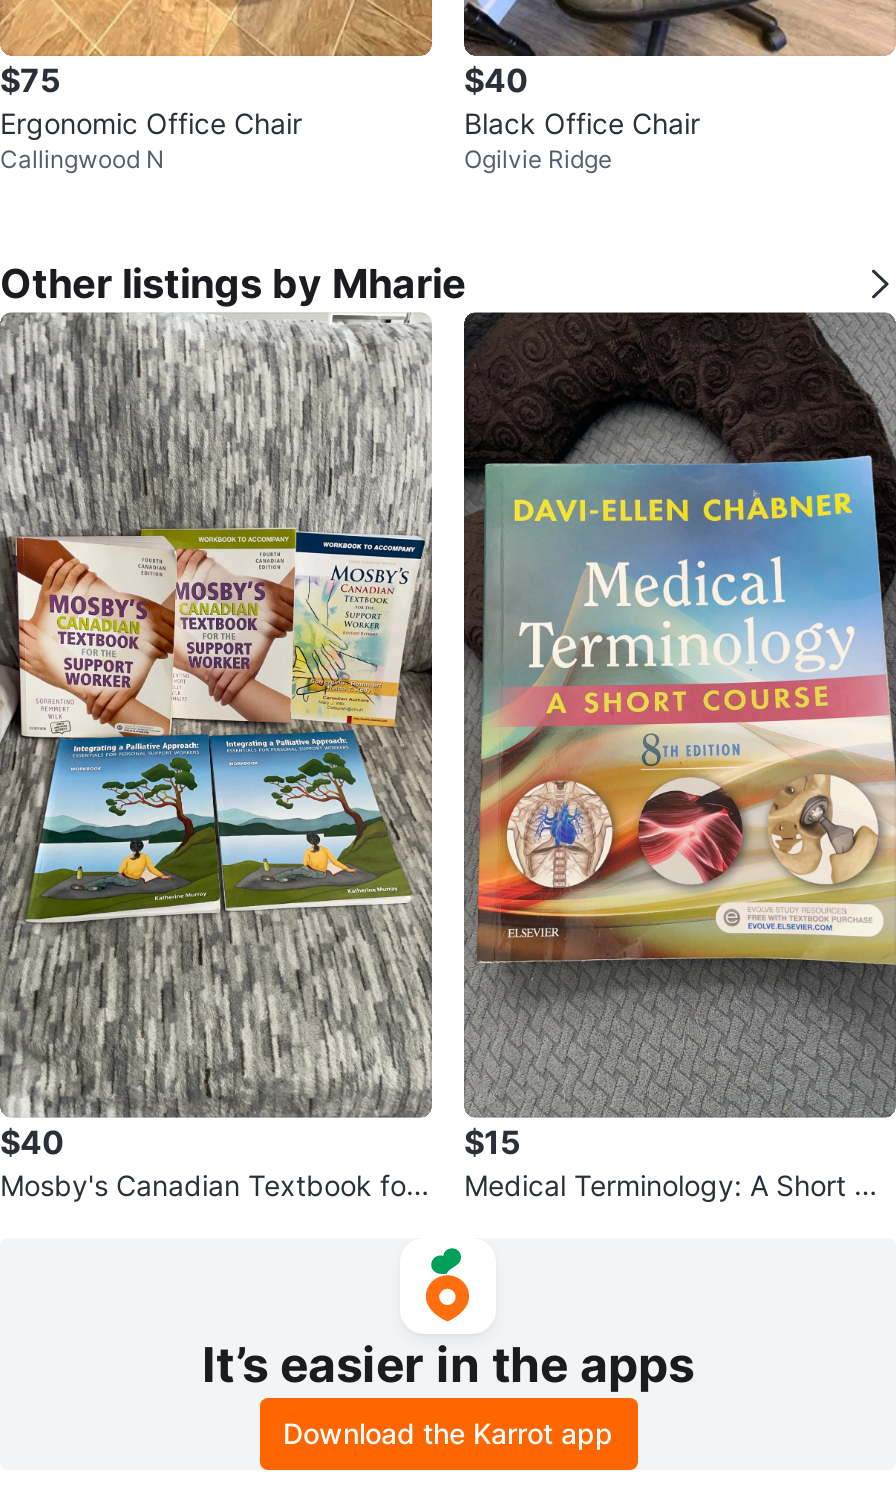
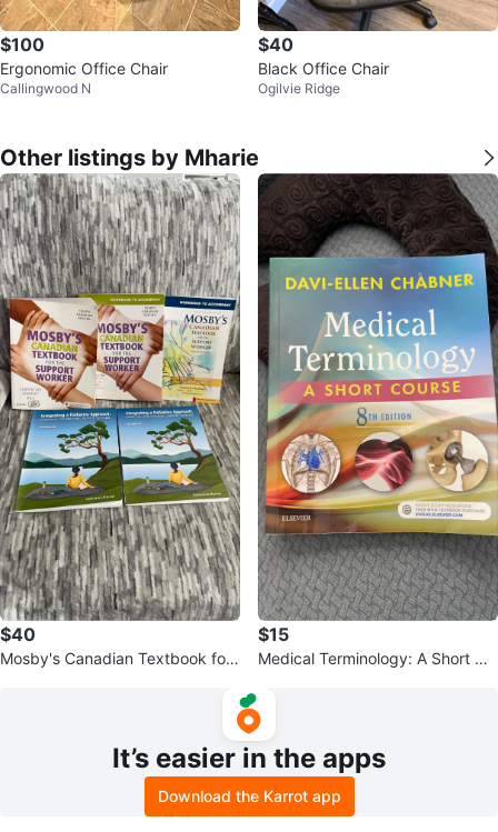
[0,60,60,100] $75 -> [0,33,44,56] $100

